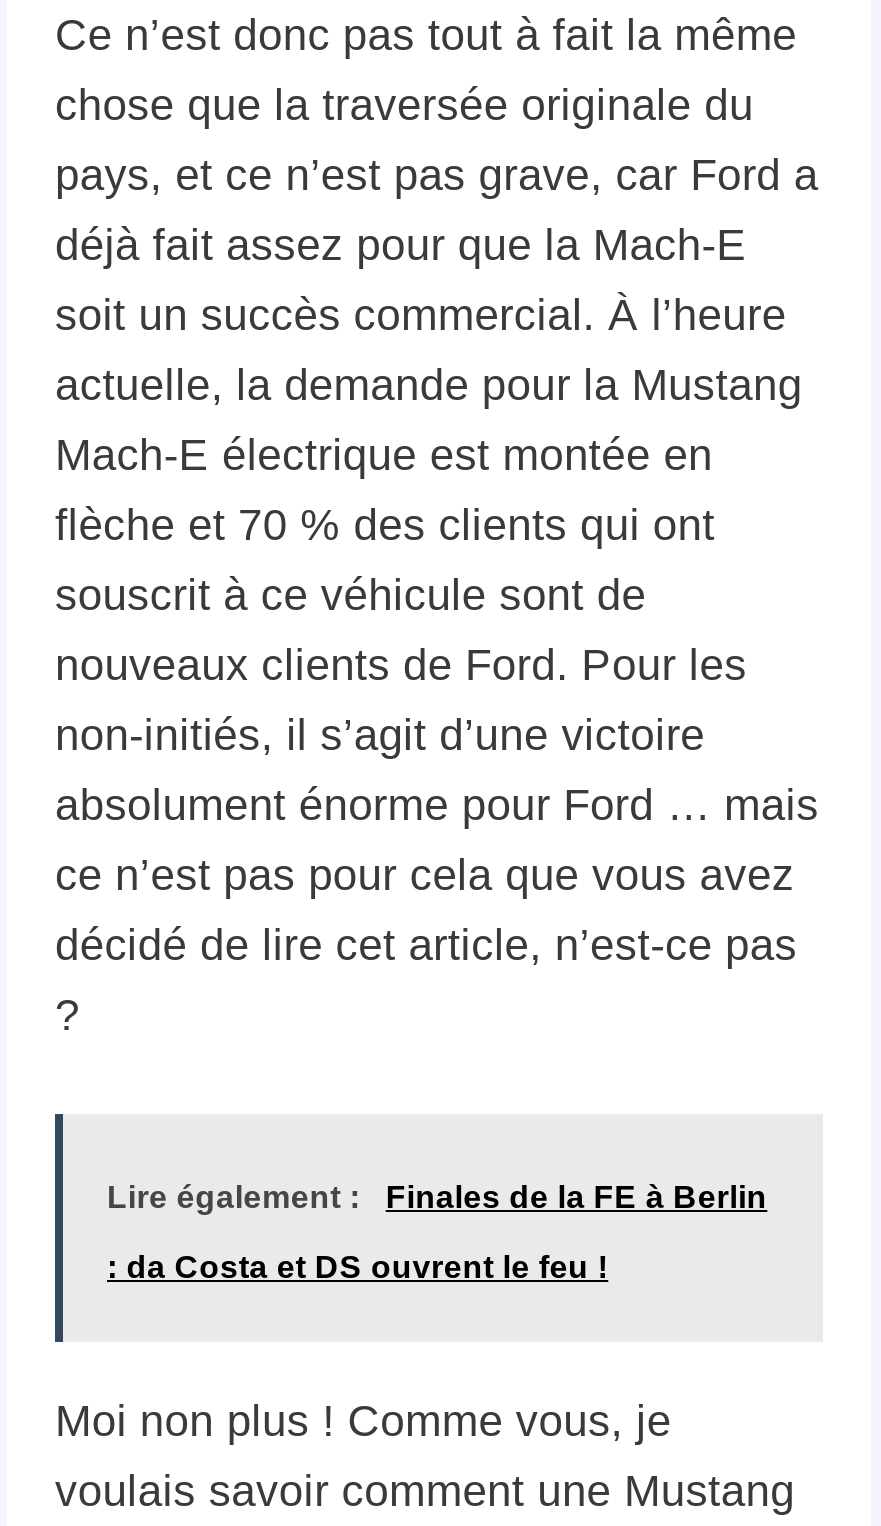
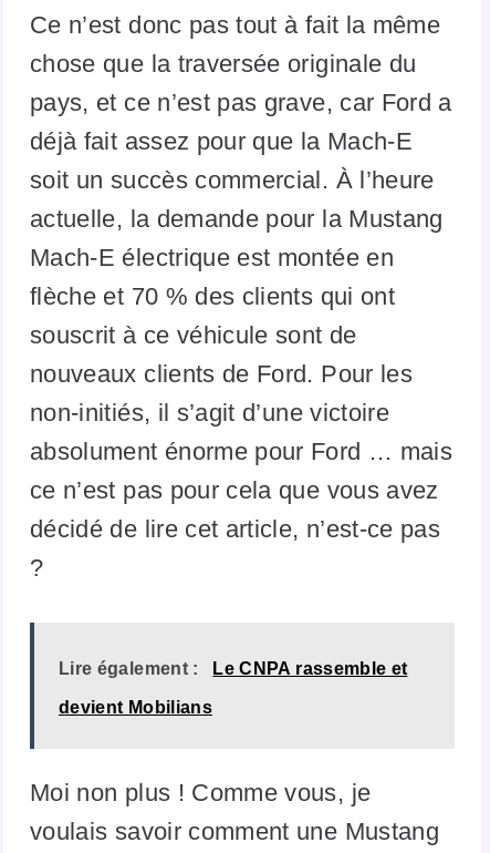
[386,1180,767,1214] Finales de la FE à Berlin -> [213,659,407,678] Le CNPA rassemble et
[107,1250,608,1284] : da Costa et DS ouvrent le feu ! -> [59,698,212,717] devient Mobilians

